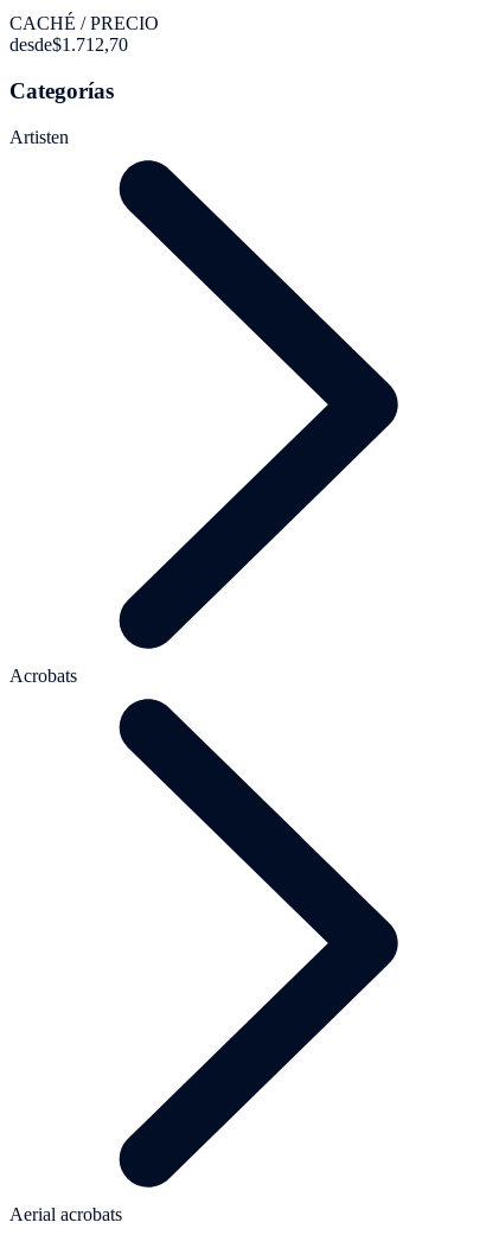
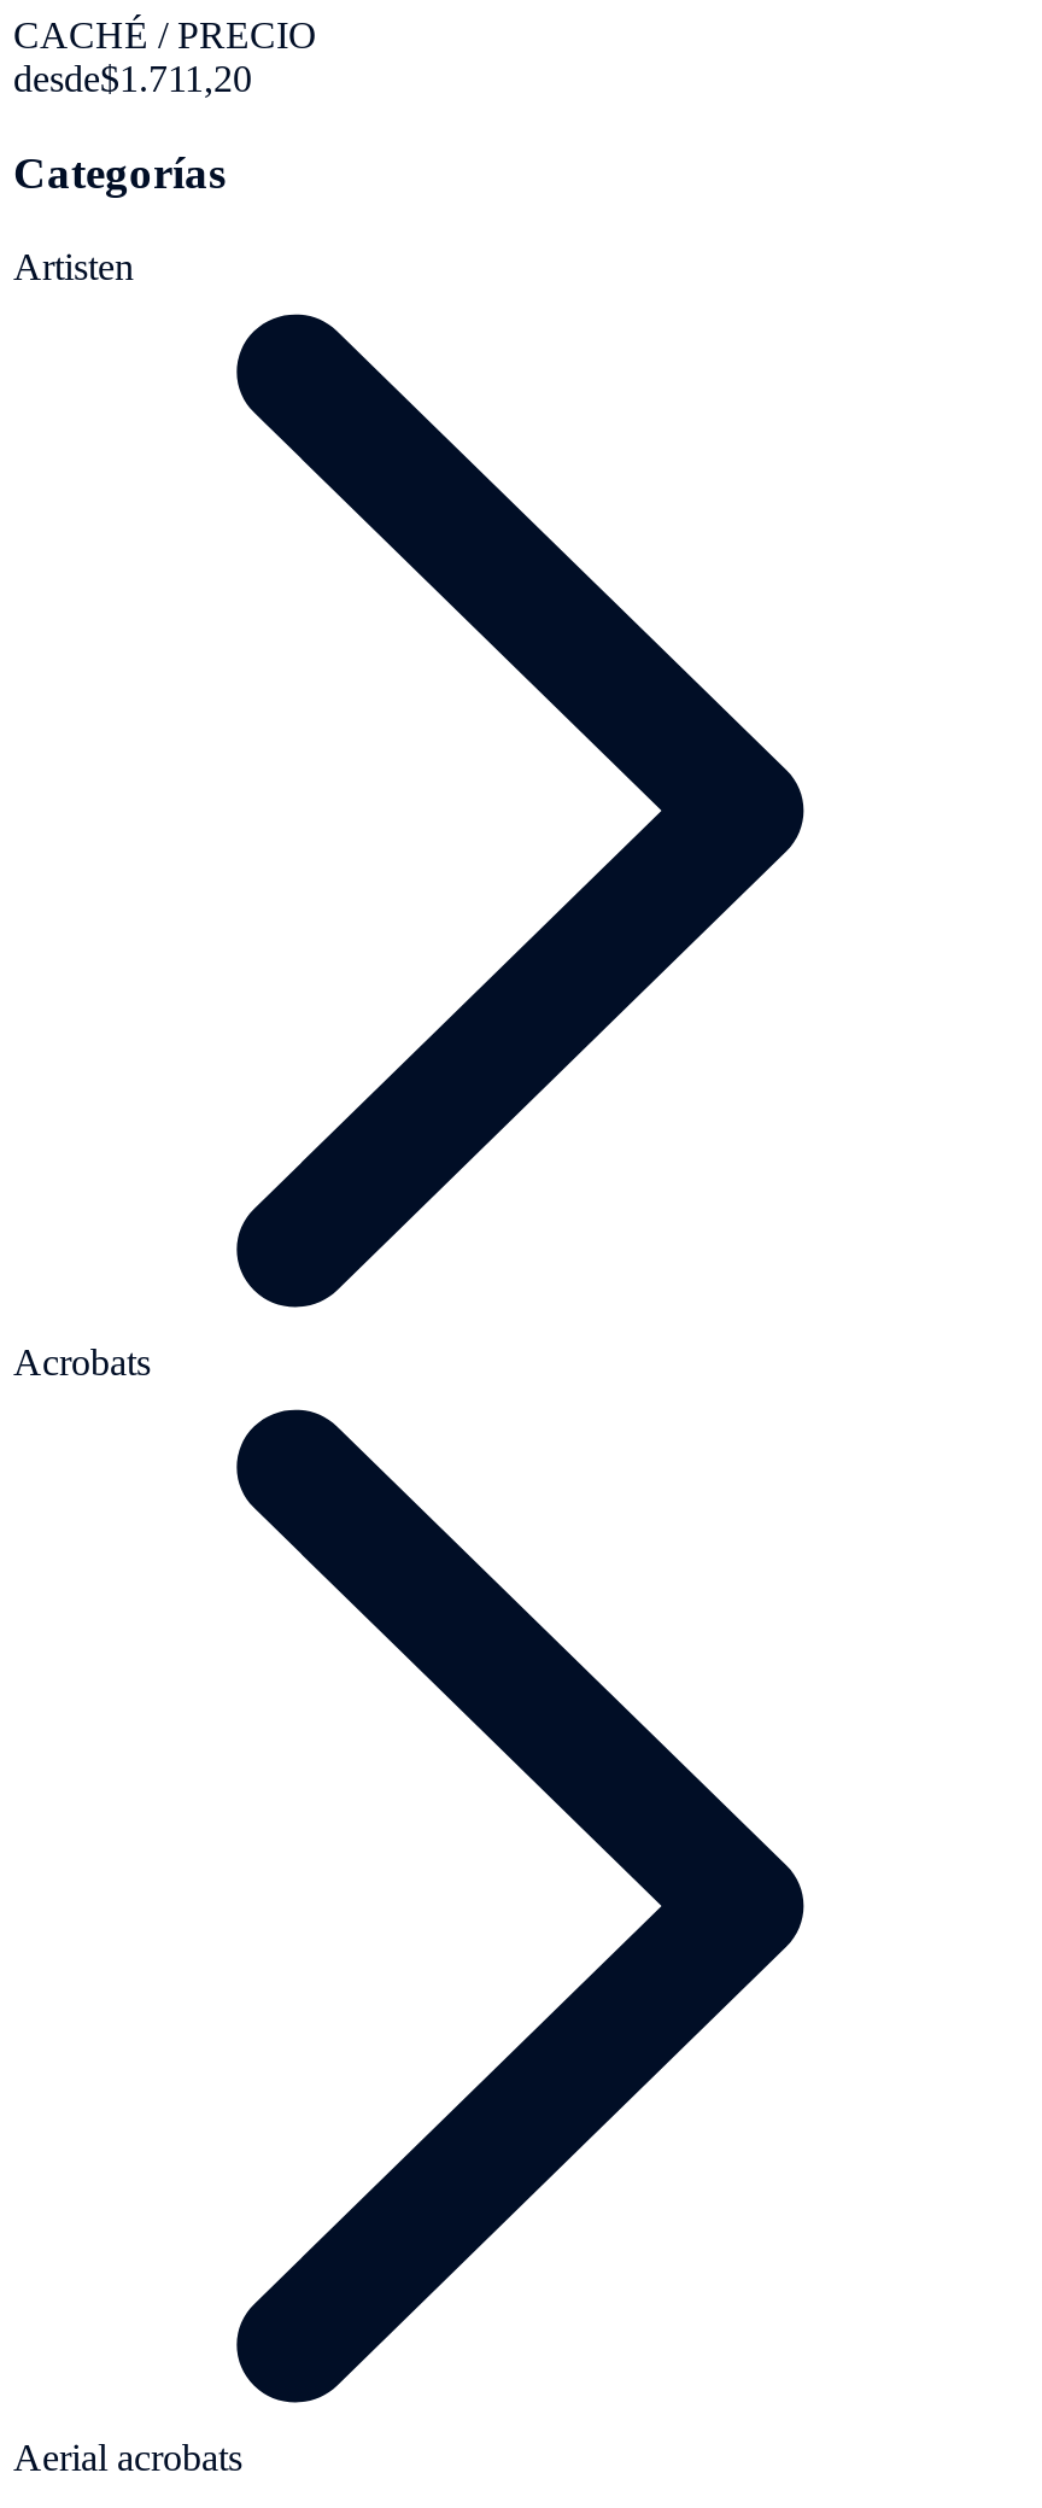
[9,35,128,55] desde$1.712,70 -> [13,59,252,100] desde$1.711,20

